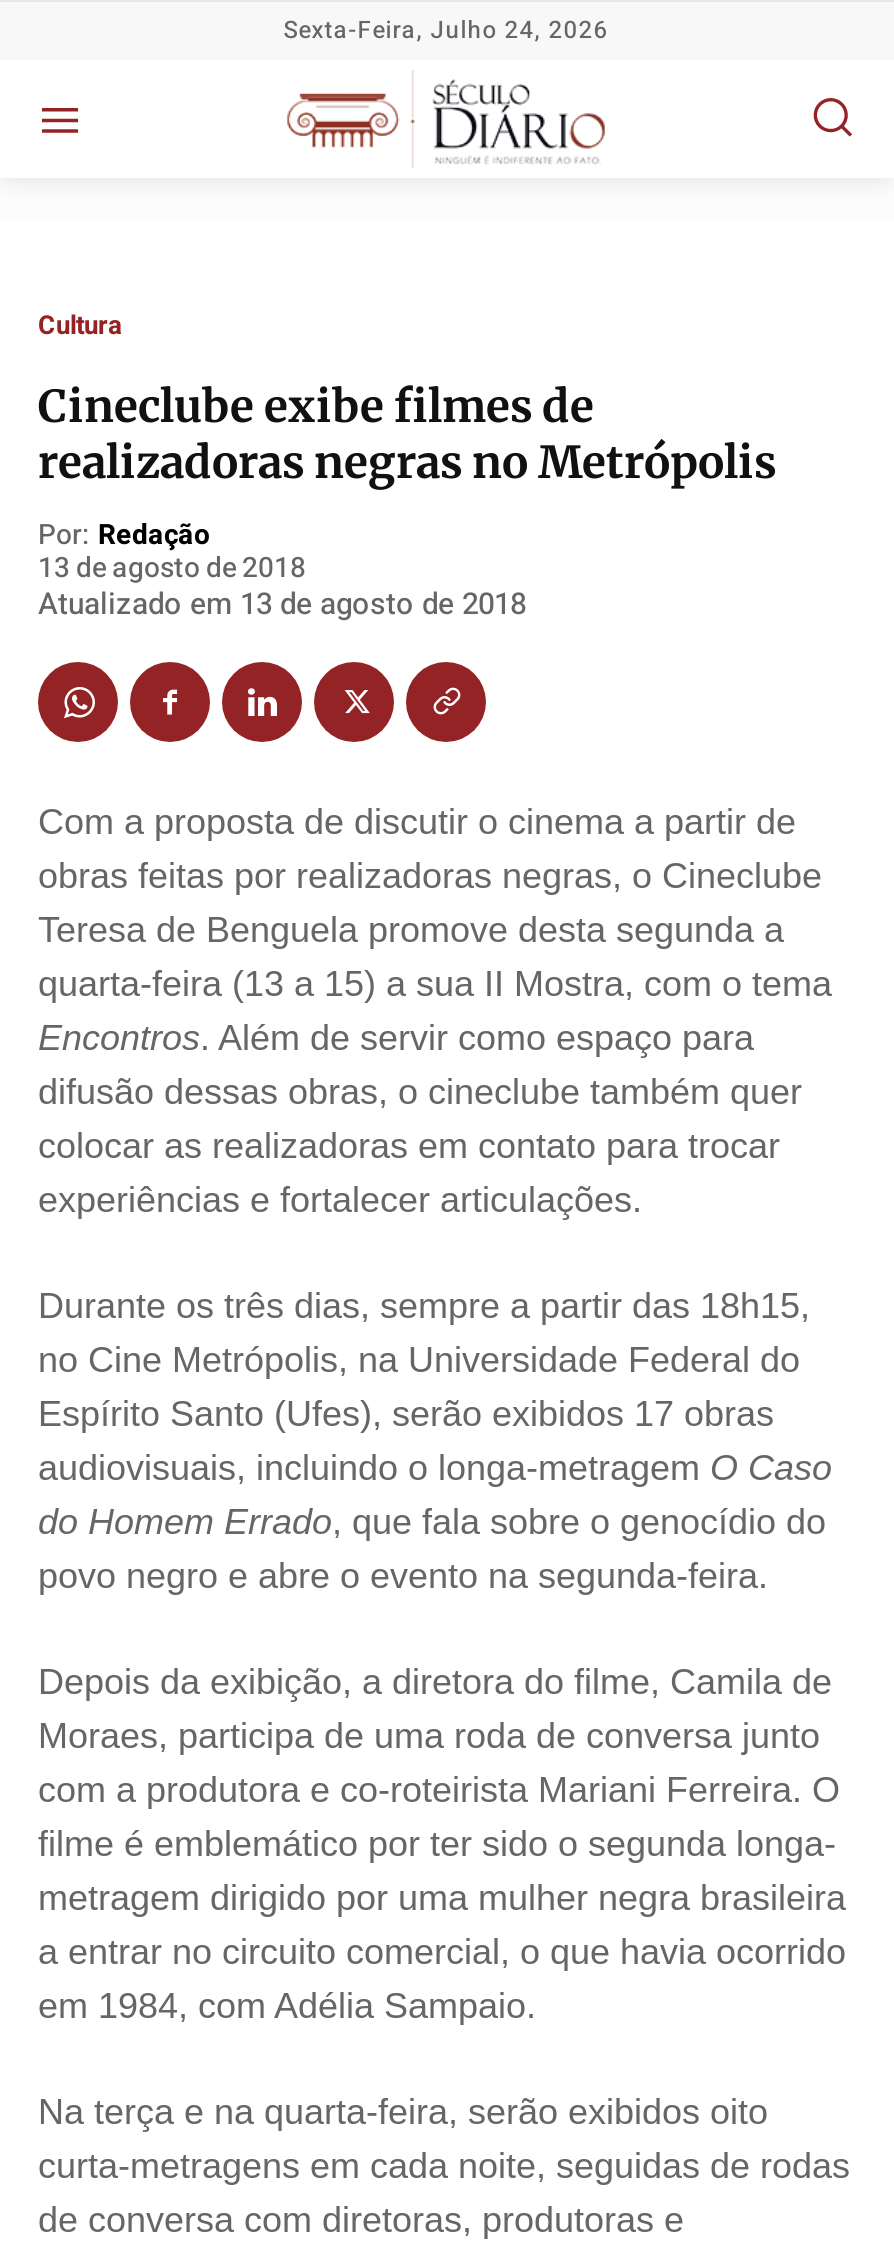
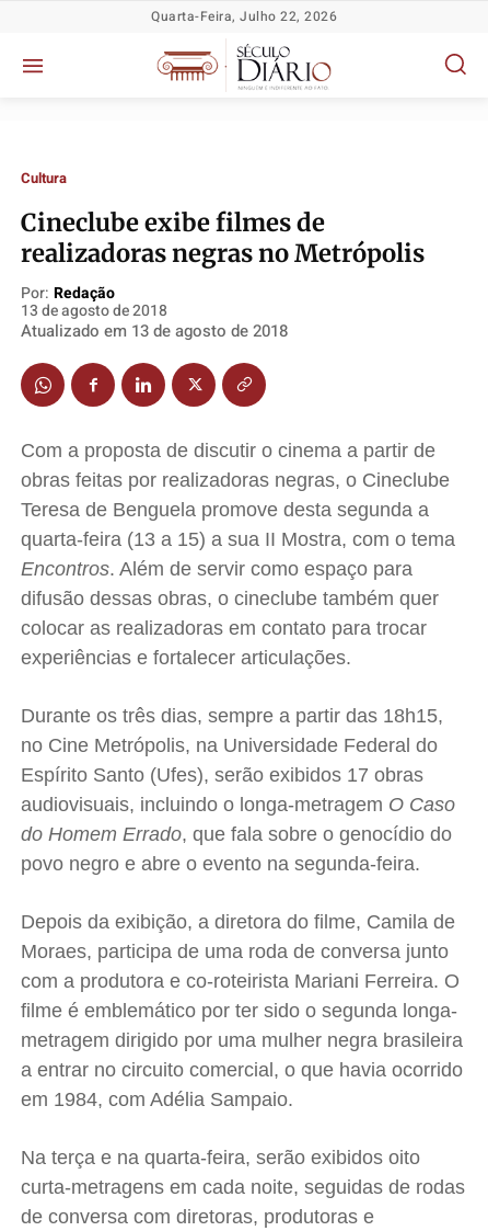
[284,12,608,48] Sexta-Feira, Julho 24, 2026 -> [151,7,337,26] Quarta-Feira, Julho 22, 2026

